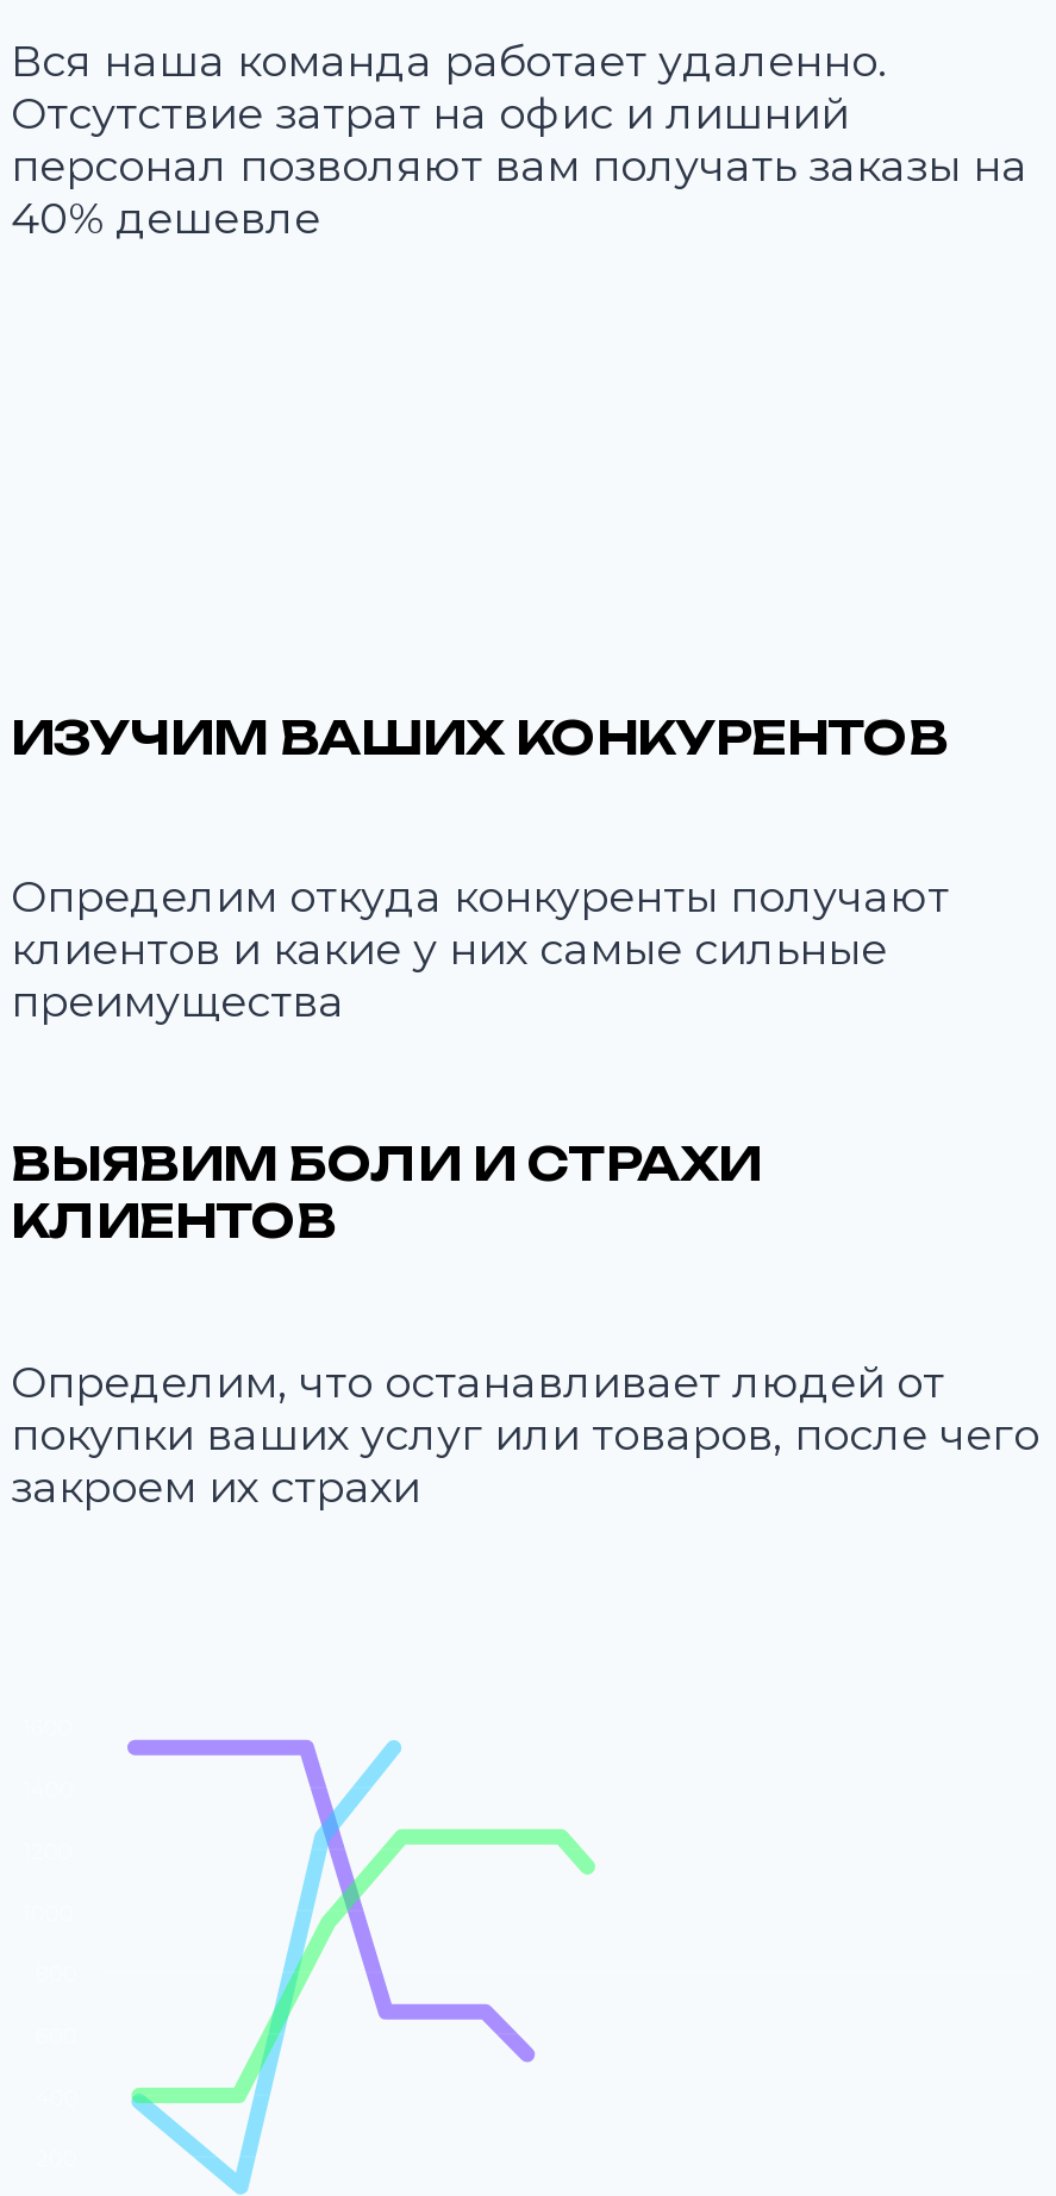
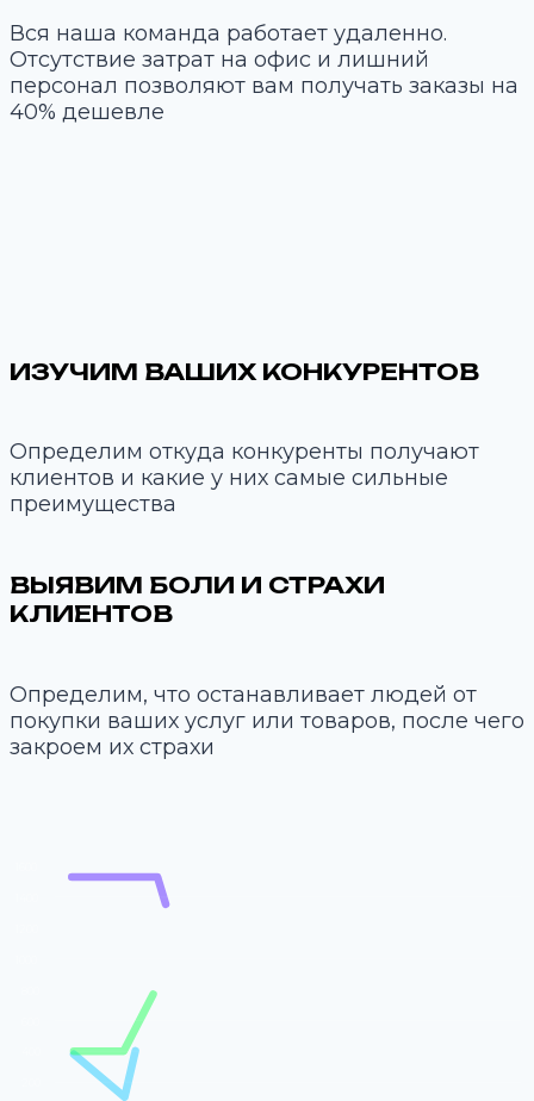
[256,1738,596,2088] [image] -> none

